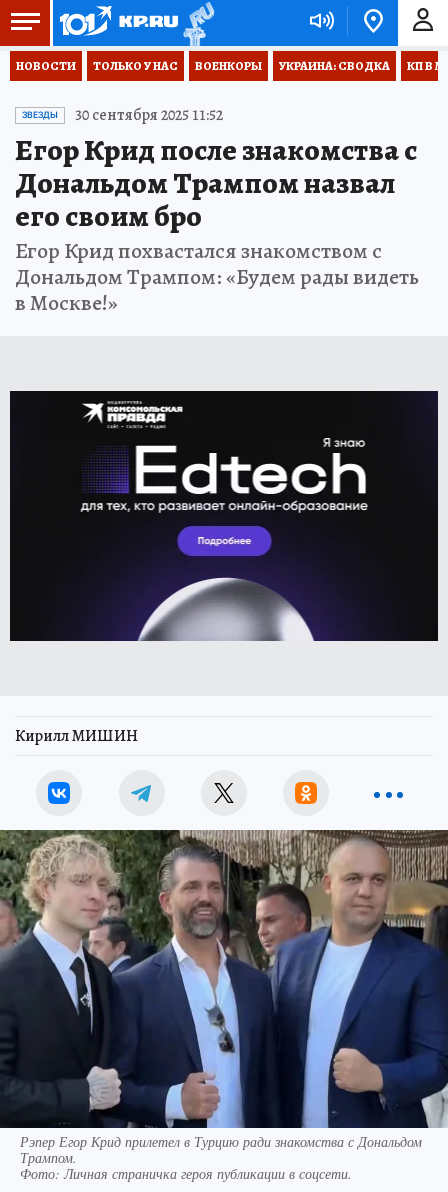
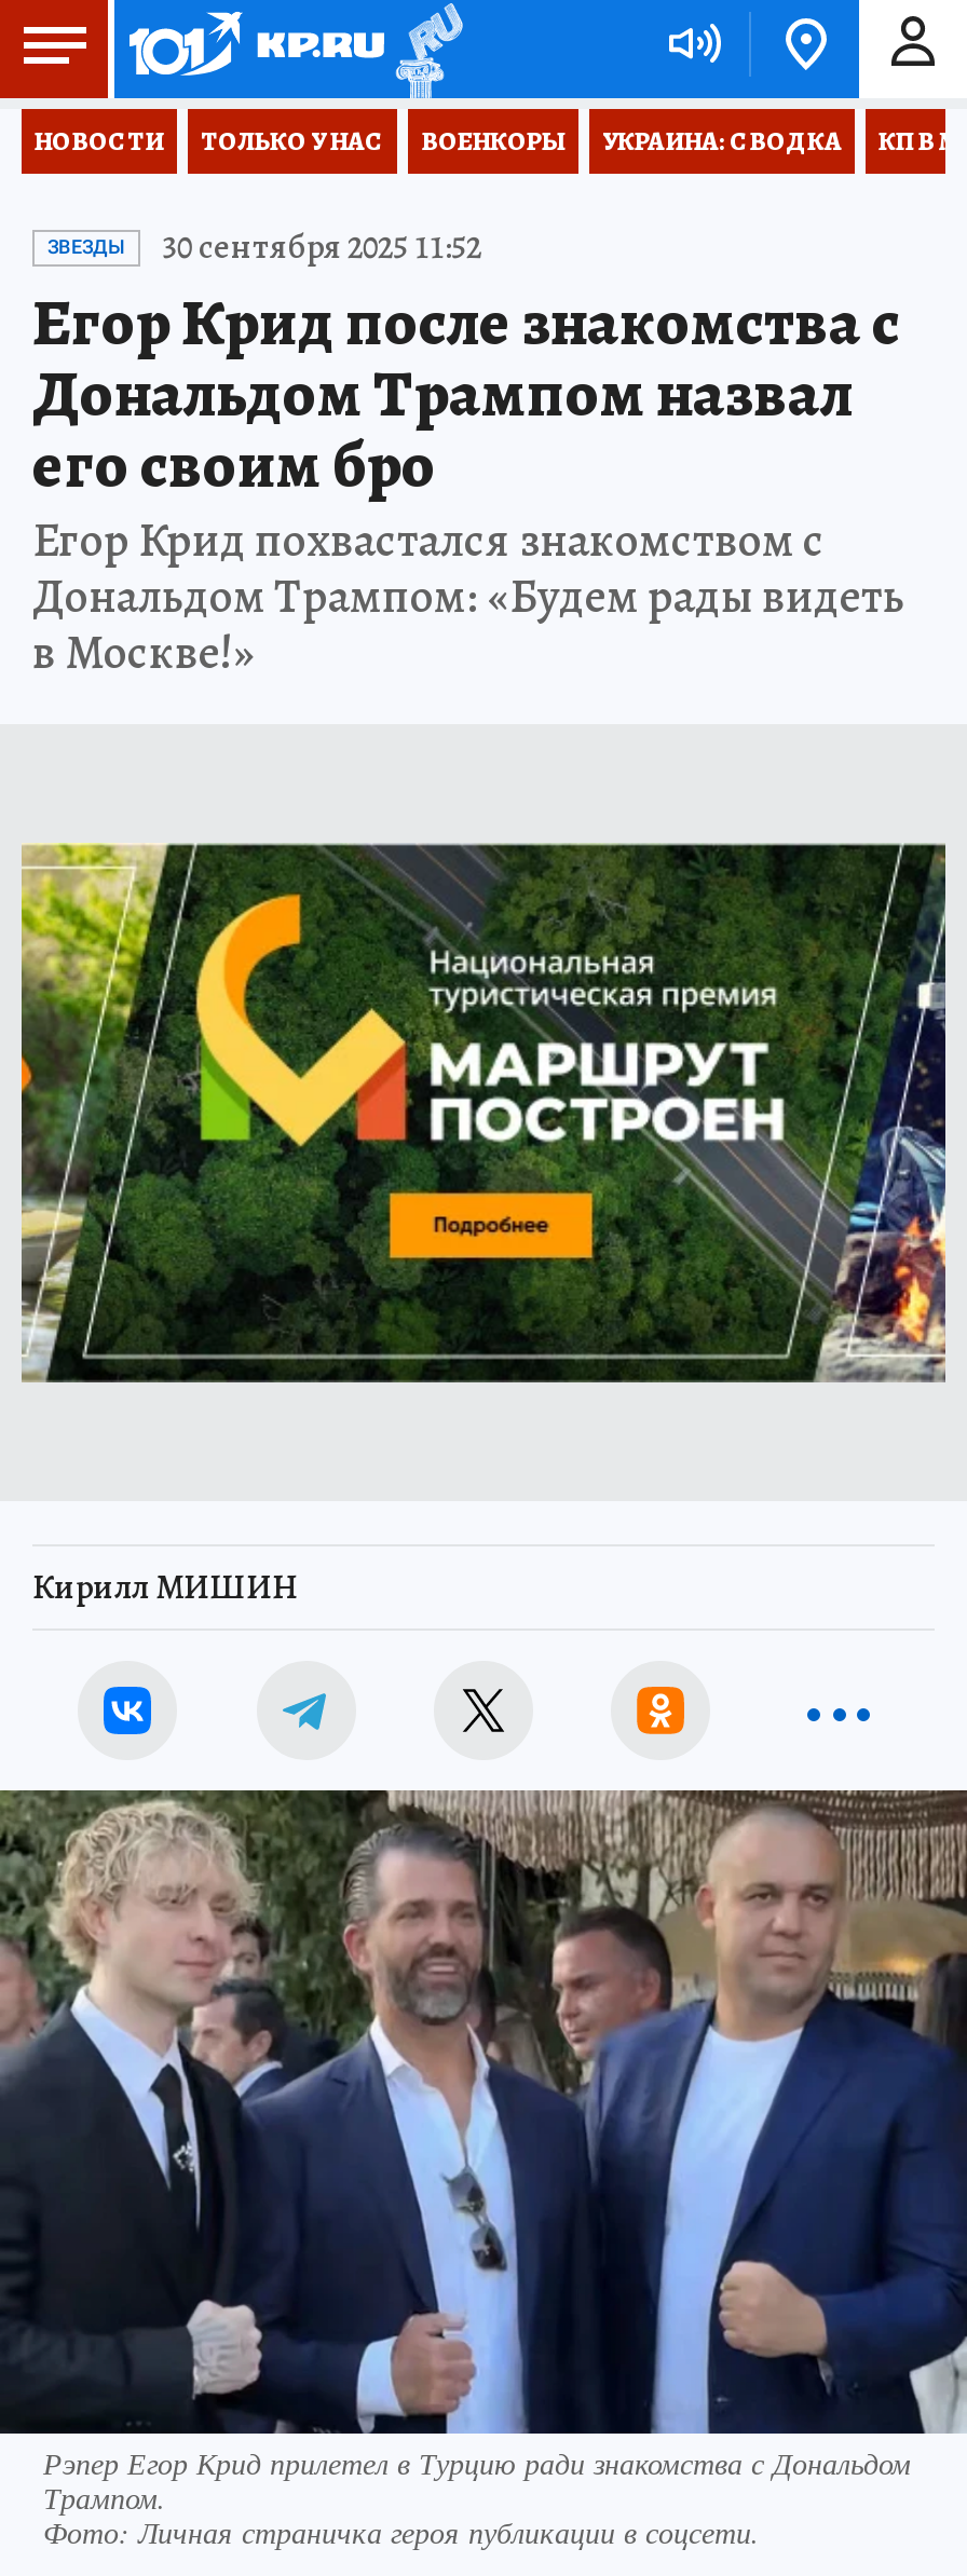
[9,390,439,641] [image] -> [19,843,948,1385] [image]

